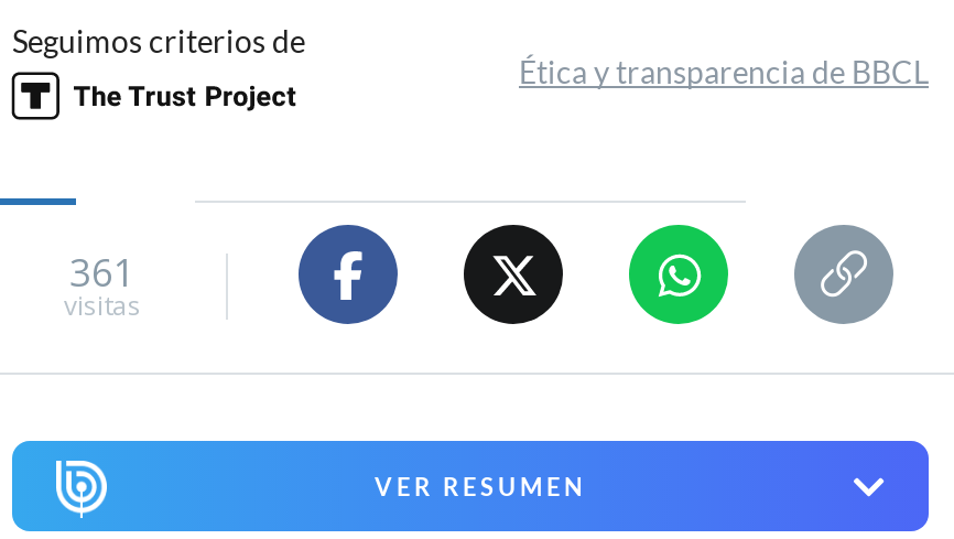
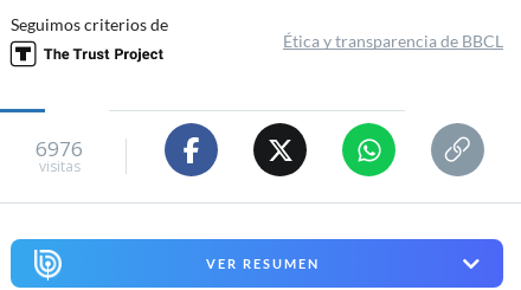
[69,247,135,298] 361 -> [36,135,83,162] 6976

